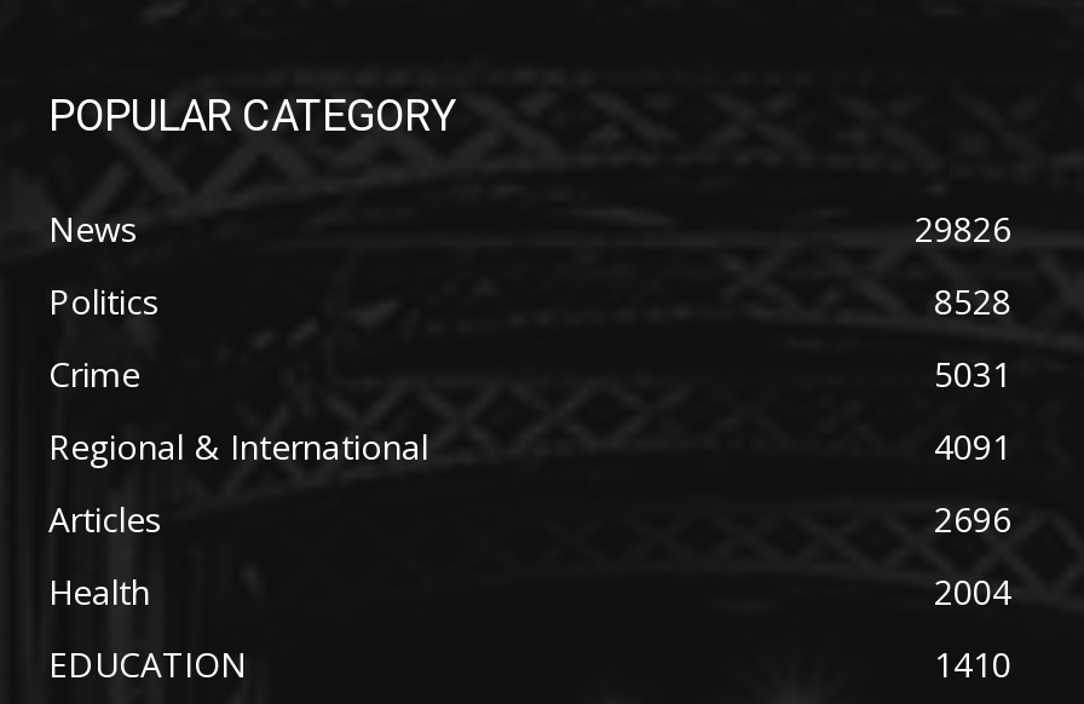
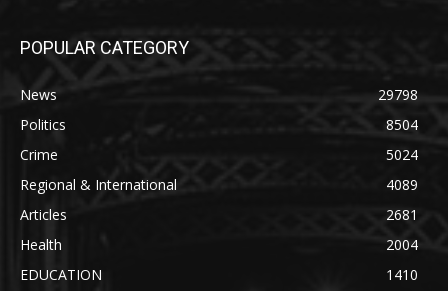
[915,204,1011,250] 29826 -> [378,84,418,103] 29798
[934,277,1011,323] 8528 -> [386,114,418,133] 8504
[934,350,1011,396] 5031 -> [386,144,418,163] 5024
[934,422,1011,468] 4091 -> [386,174,418,193] 4089
[934,495,1011,541] 2696 -> [386,204,418,223] 2681

